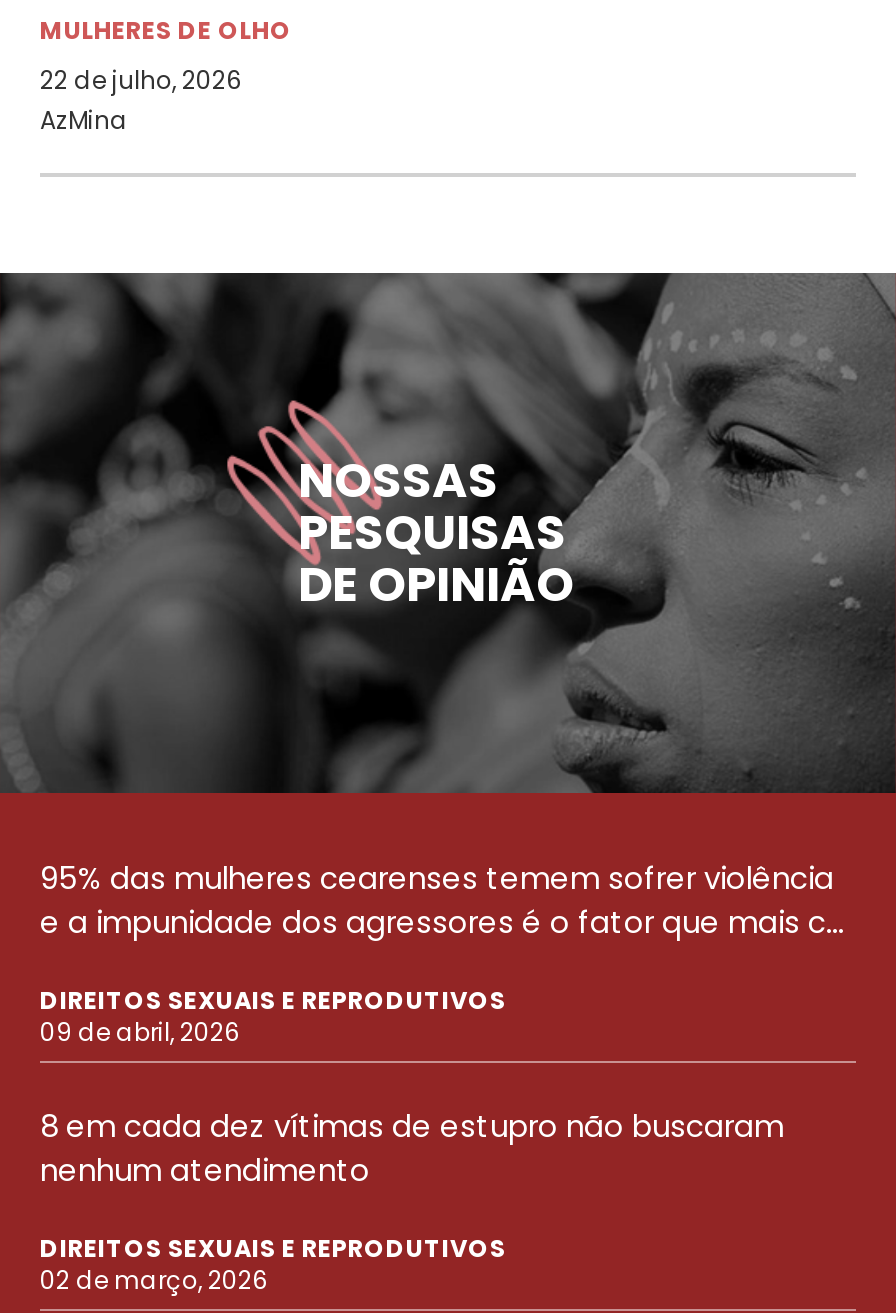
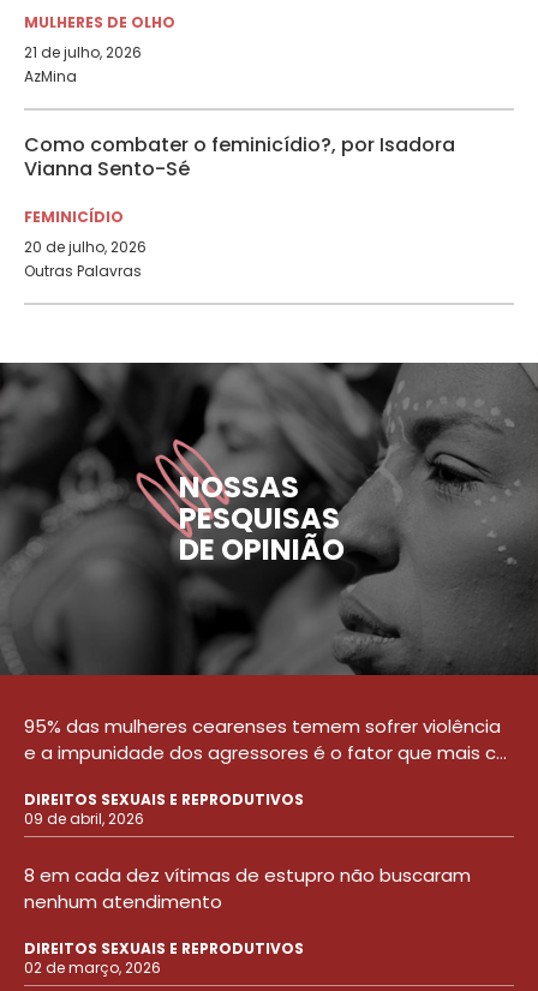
[40,63,242,97] 22 de julho, 2026 -> [24,42,142,62] 21 de julho, 2026
none -> [24,131,455,281] Como combater o feminicídio?, por Isadora | Vianna Sento-Sé | FEMINICÍDIO | 20 de julho, 2026 | Outras Palavras

